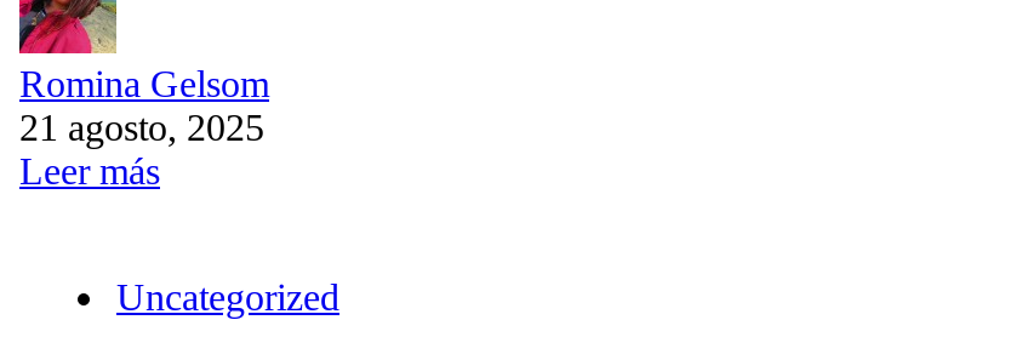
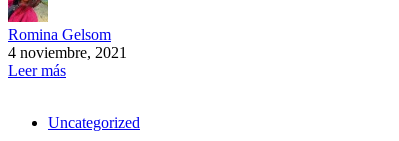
[19,108,264,149] 21 agosto, 2025 -> [8,44,127,61] 4 noviembre, 2021

